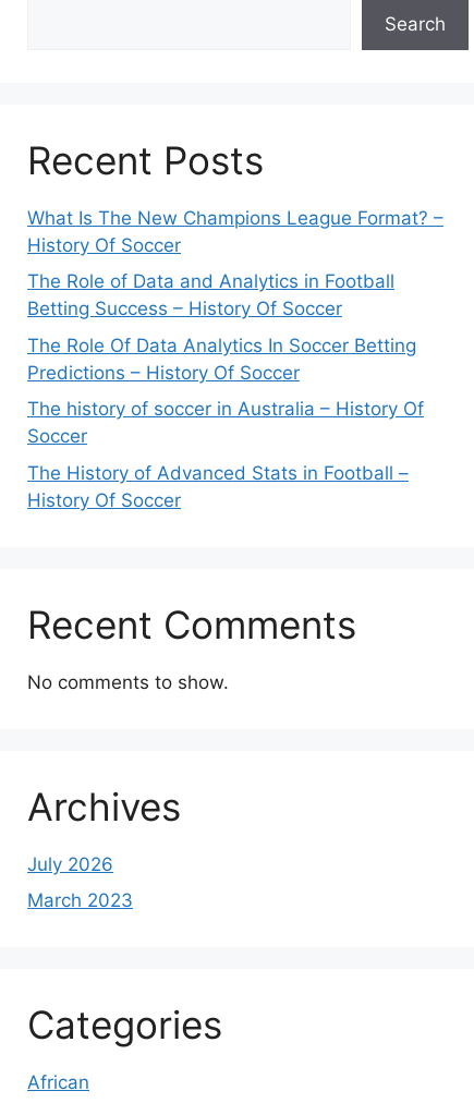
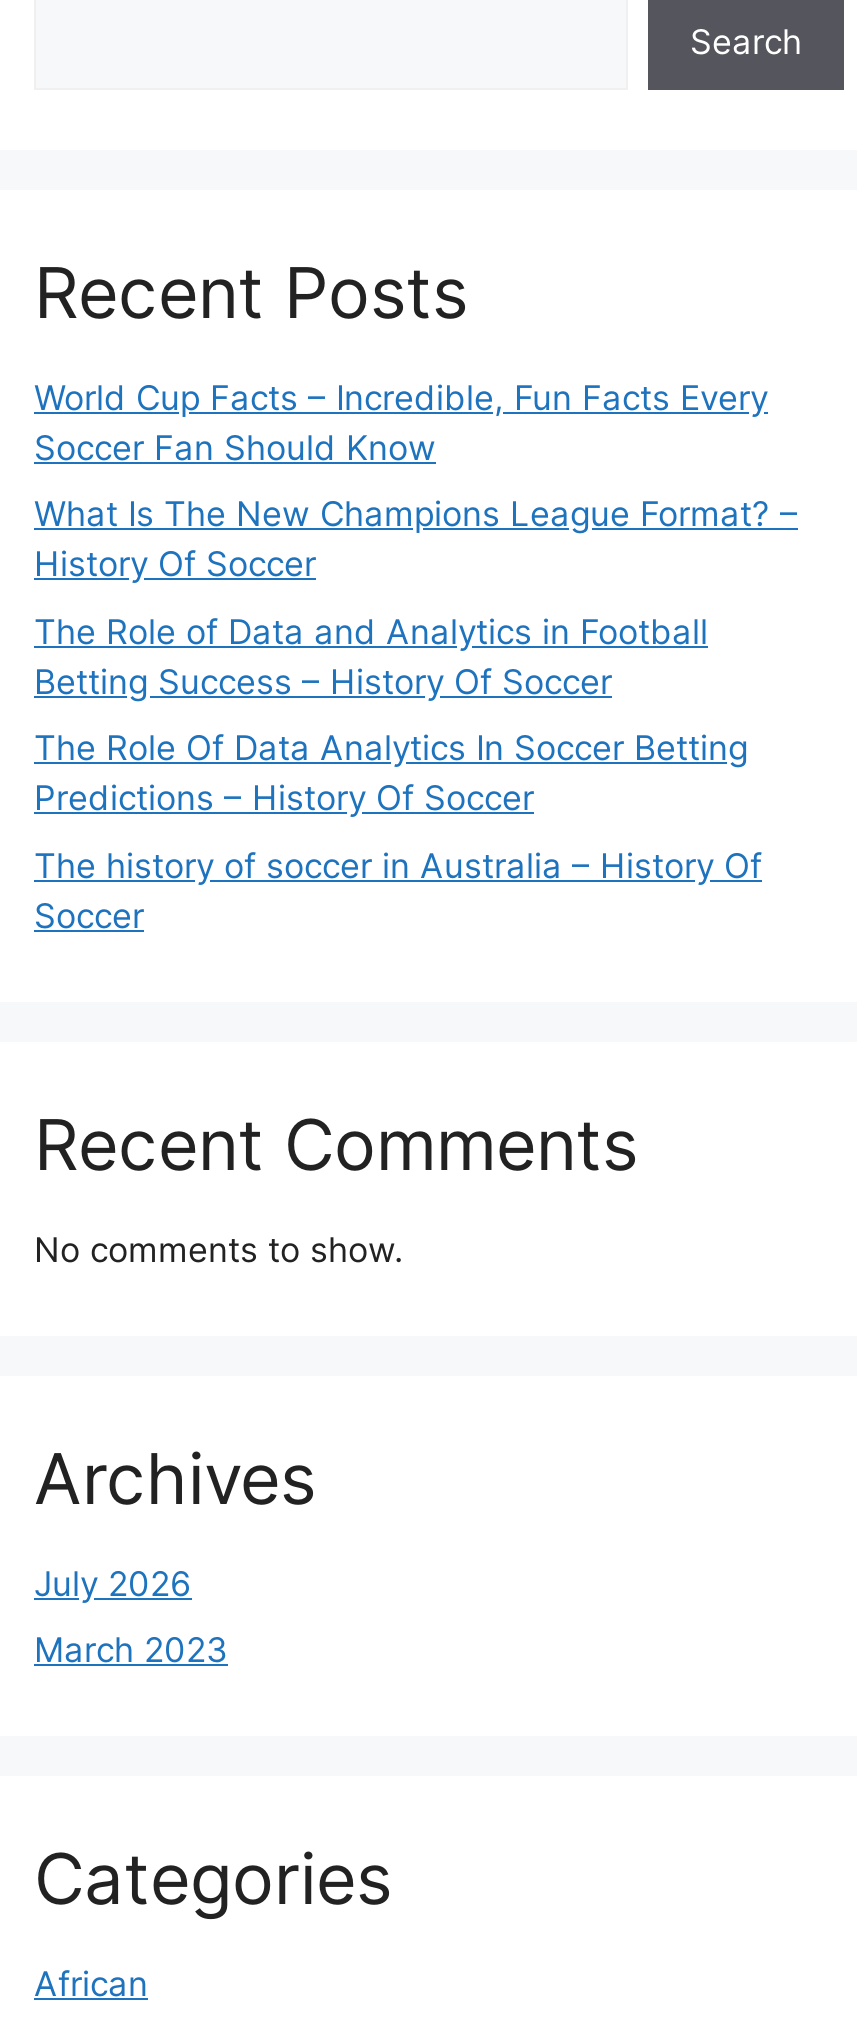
none -> [34,377,768,467] World Cup Facts – Incredible, Fun Facts Every | Soccer Fan Should Know
moved [27,207,443,447] -> [34,494,798,935]: What Is The New Champions League Format? – | History Of Soccer | The Role of Data and Analytics in Football | Betting Success – History Of Soccer | The Role Of Data Analytics In Soccer Betting | Predictions – History Of Soccer | The history of soccer in Australia – History Of | Soccer
[27,462,409,511] The History of Advanced Stats in Football – | History Of Soccer -> none

